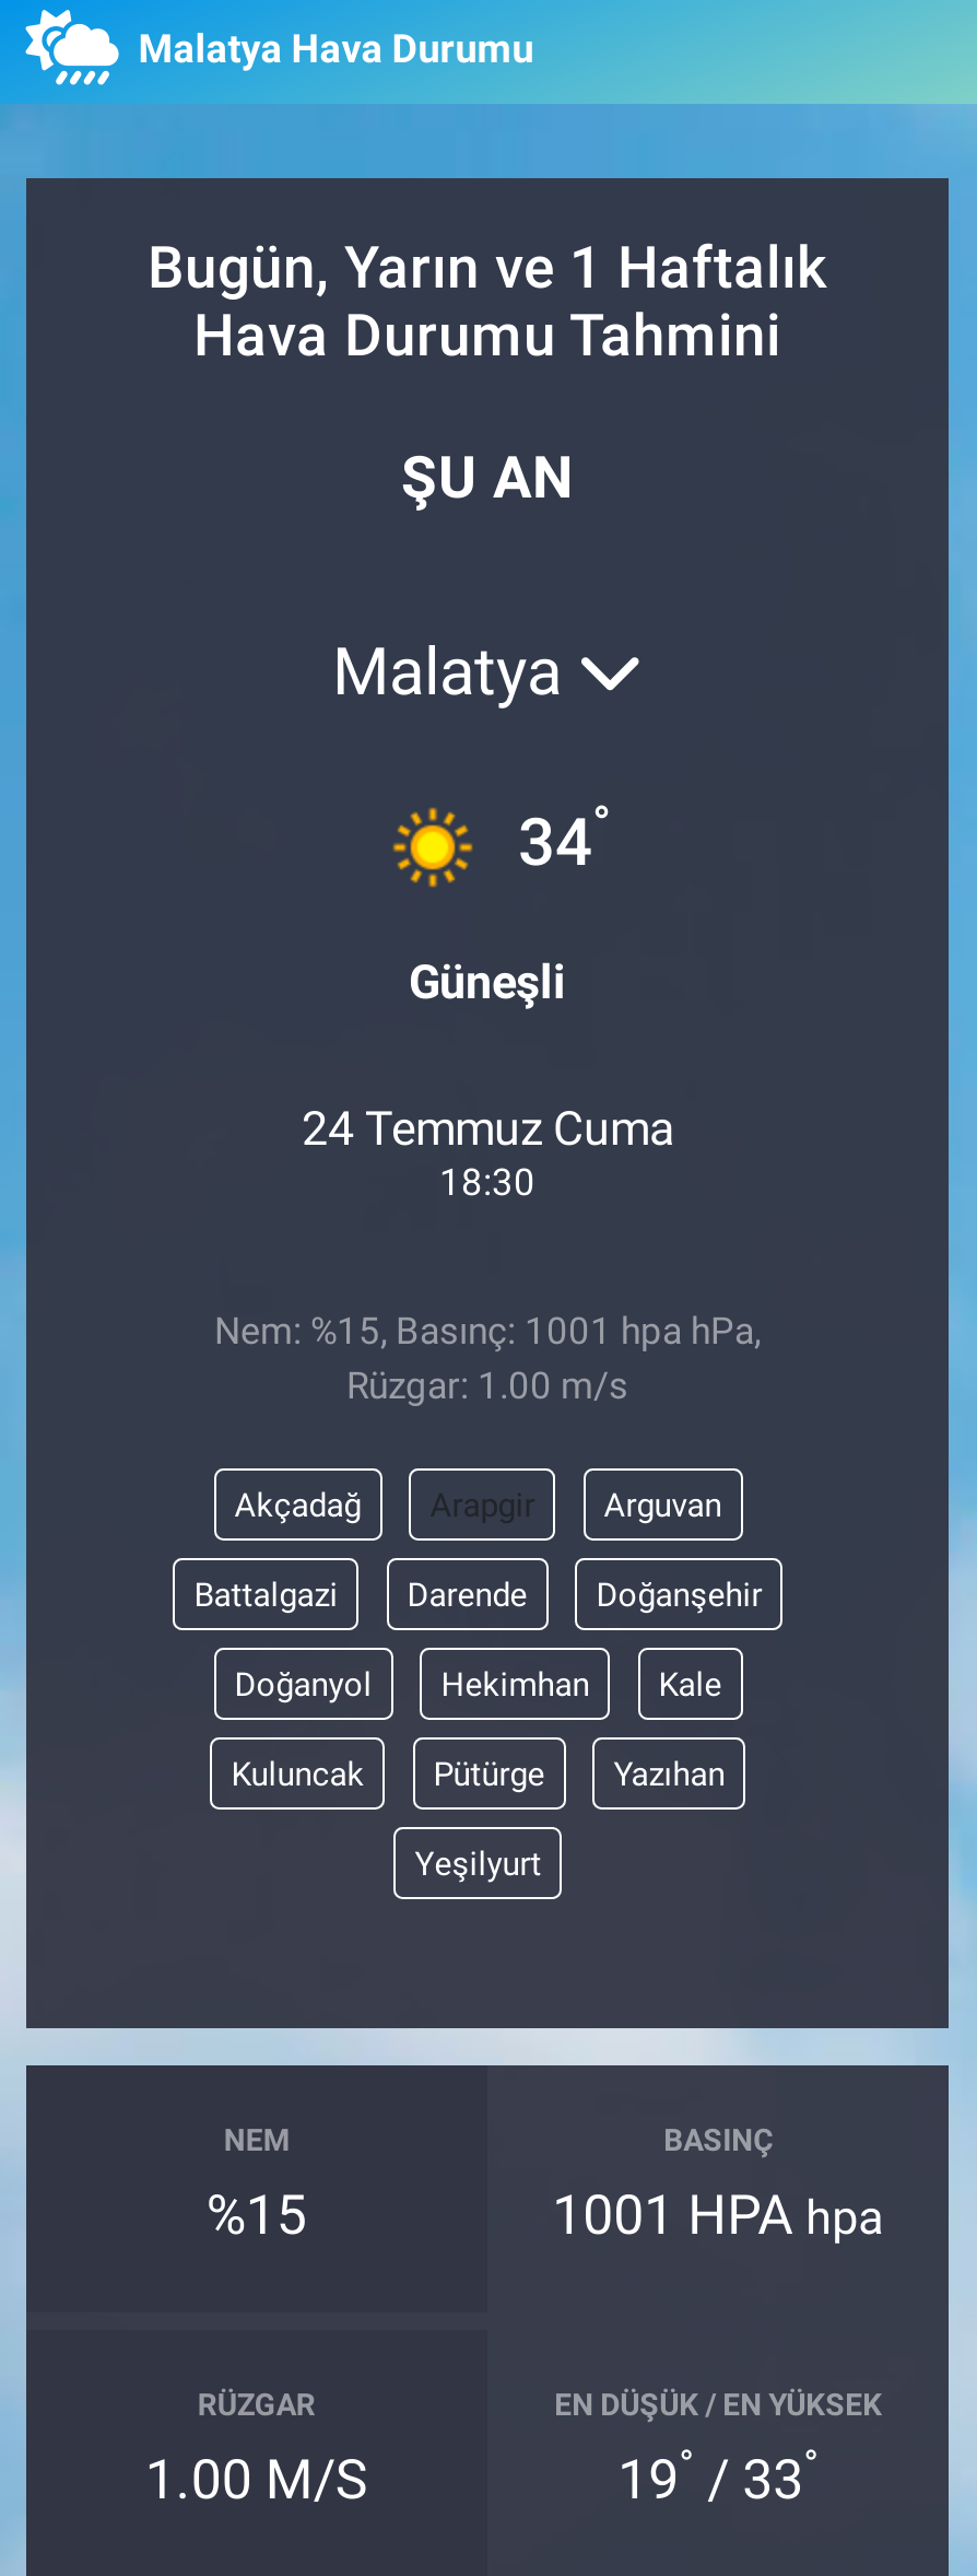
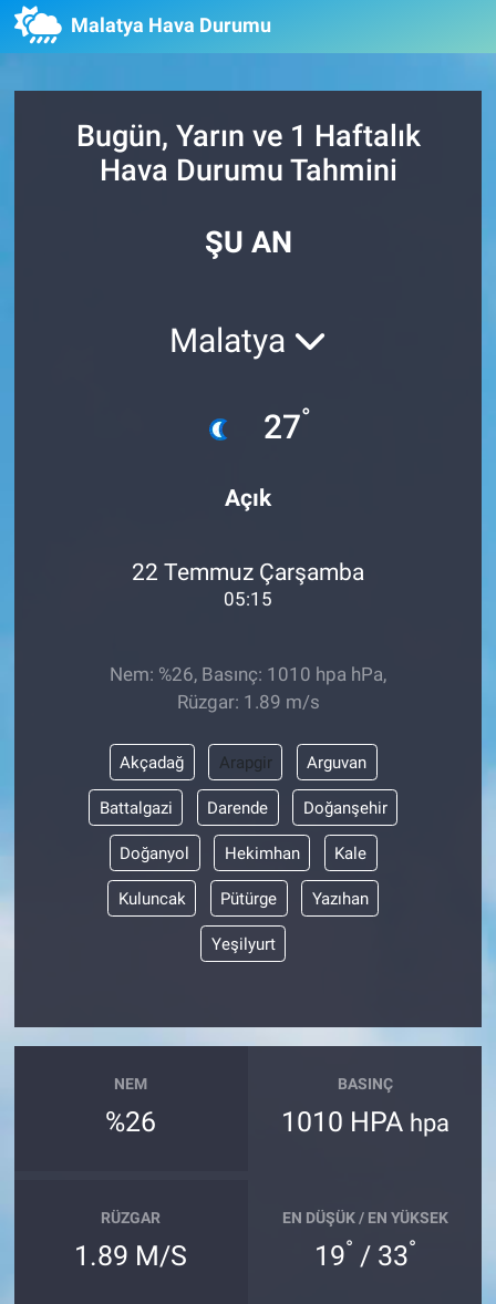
[391,794,612,889] [image] | 34° -> [200,402,311,449] [image] | 27°
[409,955,566,1009] Güneşli -> [225,484,271,511] Açık
[302,1102,673,1205] 24 Temmuz Cuma | 18:30 -> [132,558,364,610] 22 Temmuz Çarşamba | 05:15
[214,1309,761,1407] Nem: %15, Basınç: 1001 hpa hPa, | Rüzgar: 1.00 m/s -> [110,663,386,713] Nem: %26, Basınç: 1010 hpa hPa, | Rüzgar: 1.89 m/s
[206,2185,307,2248] %15 -> [106,1106,157,1139] %26
[552,2185,884,2248] 1001 HPA hpa -> [281,1106,449,1139] 1010 HPA hpa
[145,2449,368,2513] 1.00 M/S -> [75,1240,188,1272] 1.89 M/S

